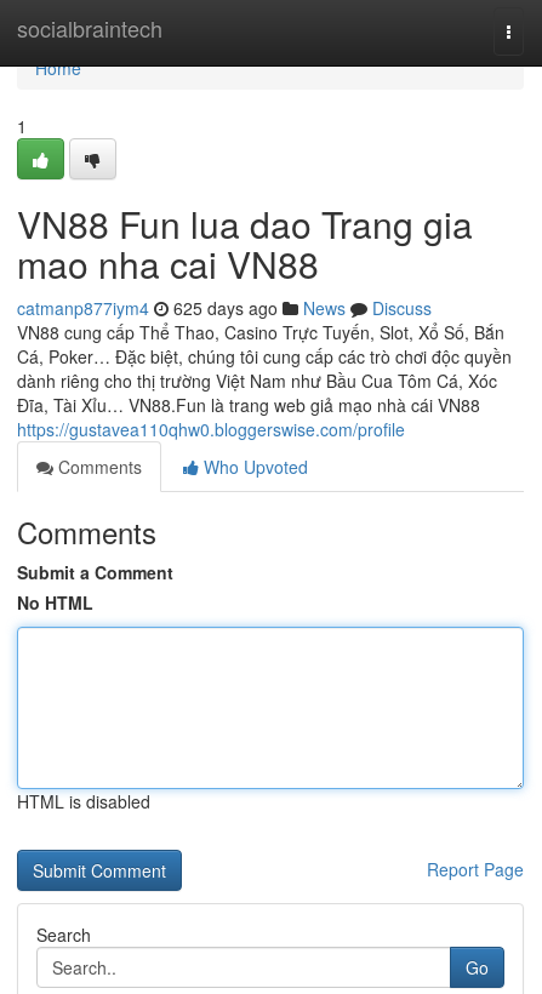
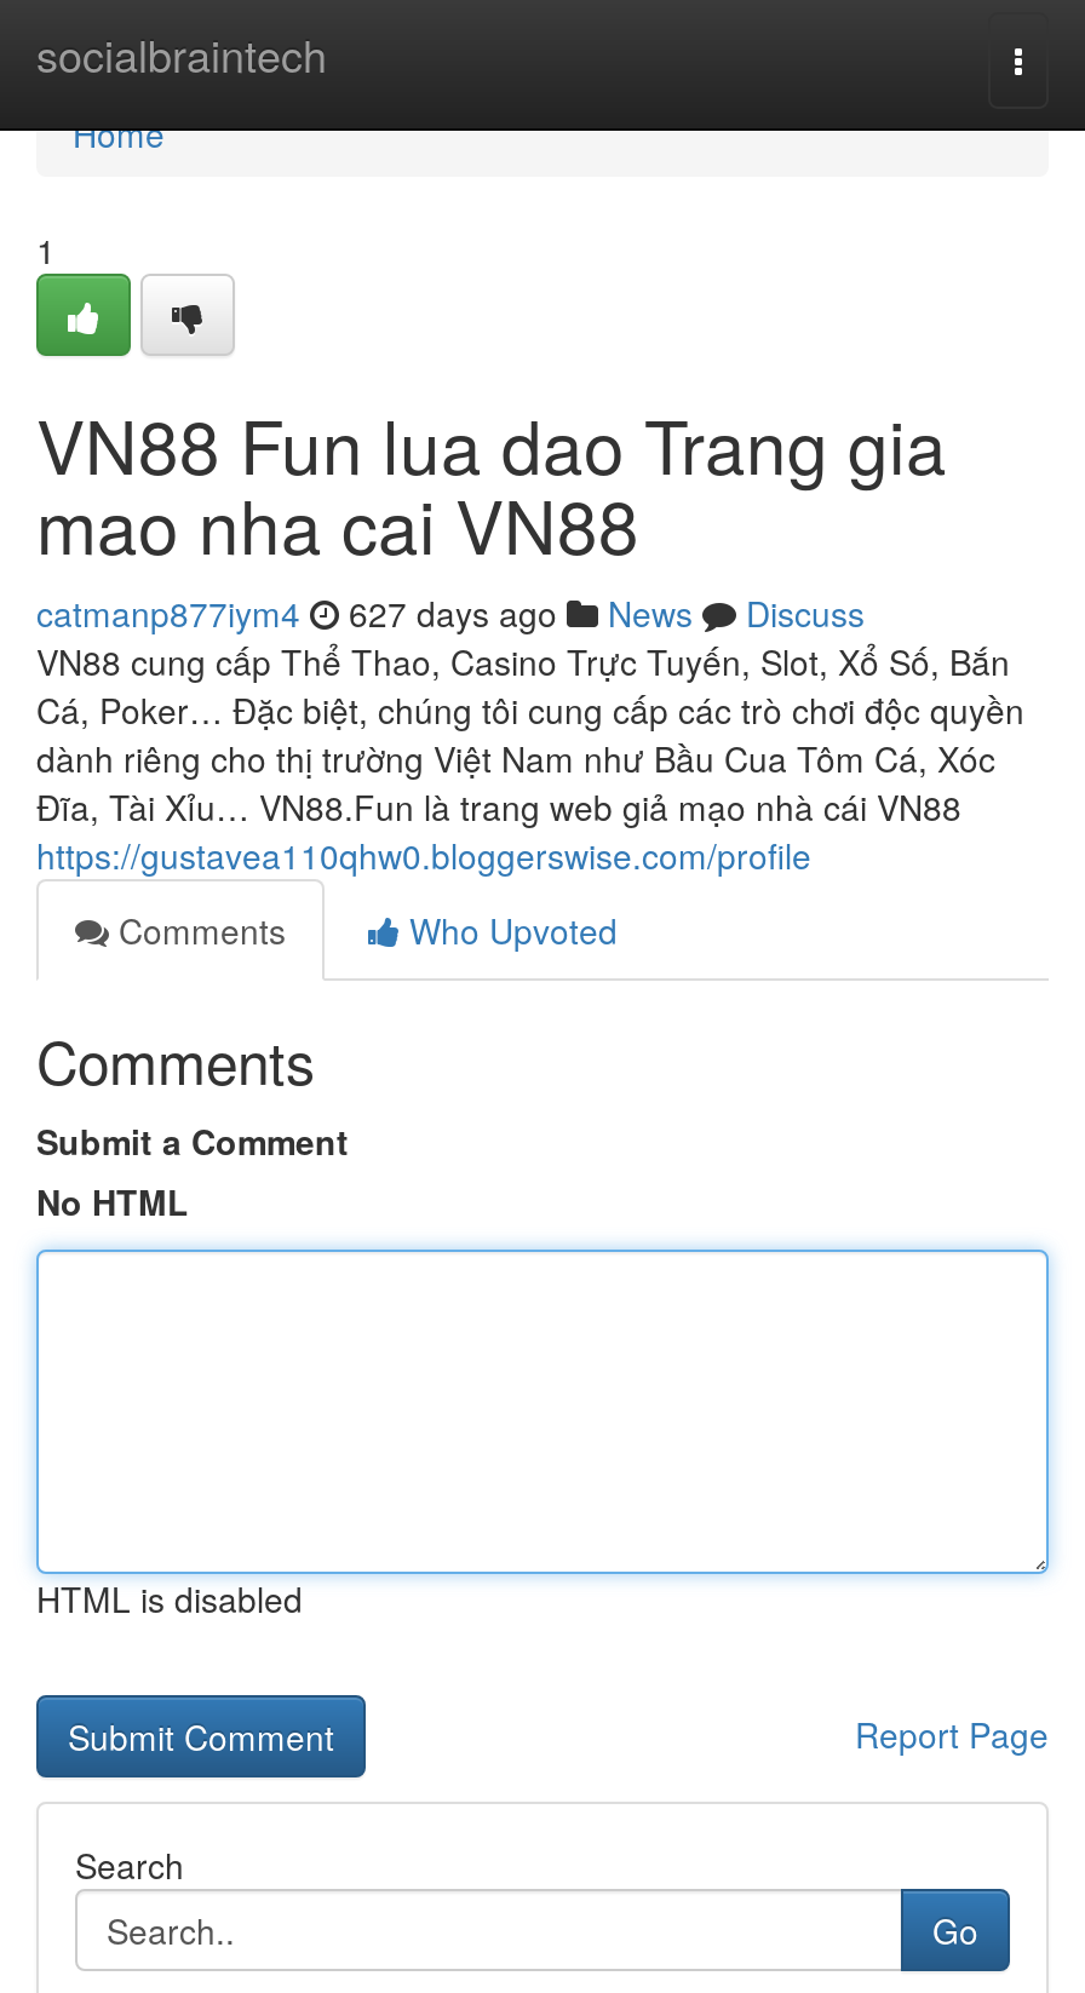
[17,296,432,320] catmanp877iym4 625 days ago News Discuss -> [36,588,865,637] catmanp877iym4 627 days ago News Discuss

